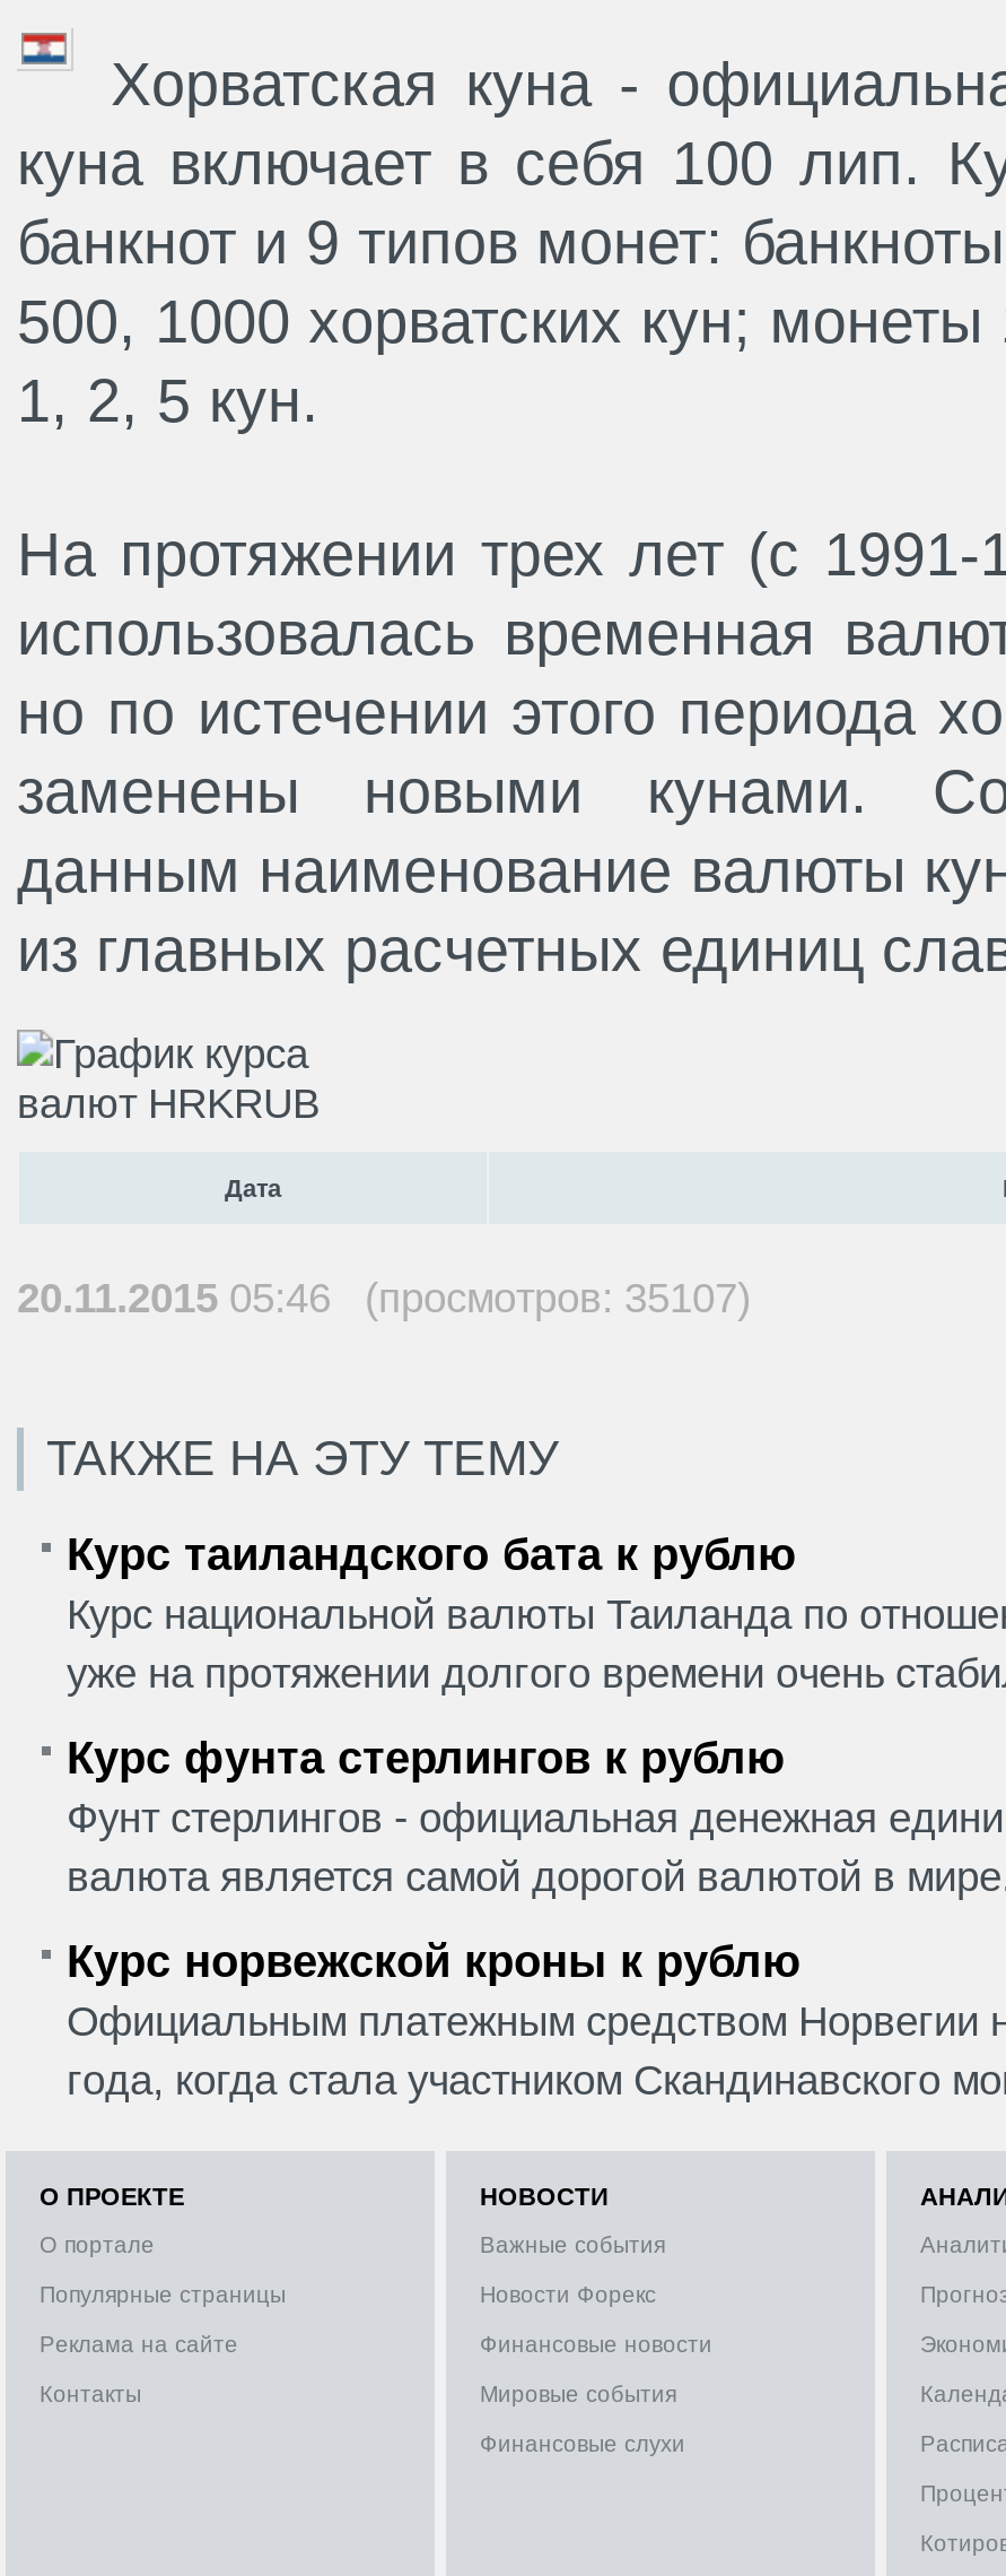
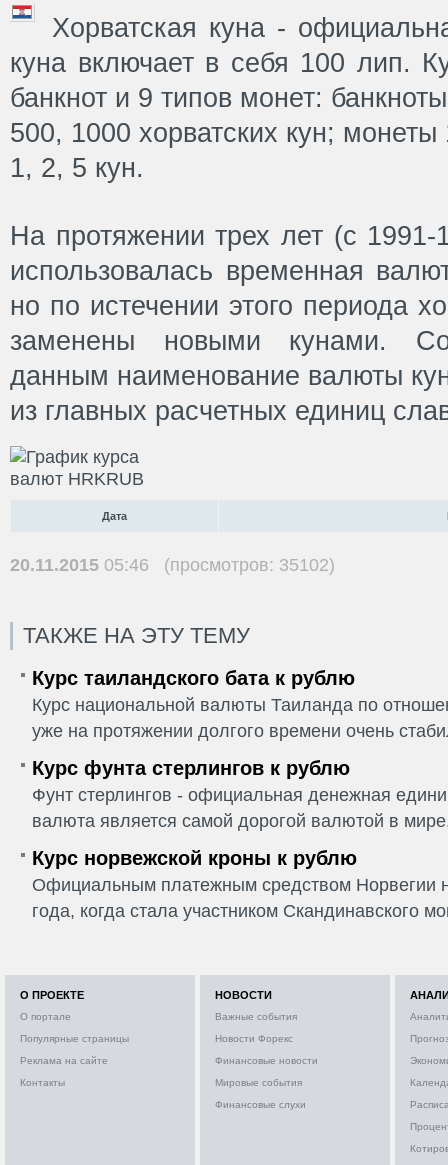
[17,1273,751,1320] 20.11.2015 05:46 (просмотров: 35107) -> [10,554,335,575] 20.11.2015 05:46 (просмотров: 35102)

